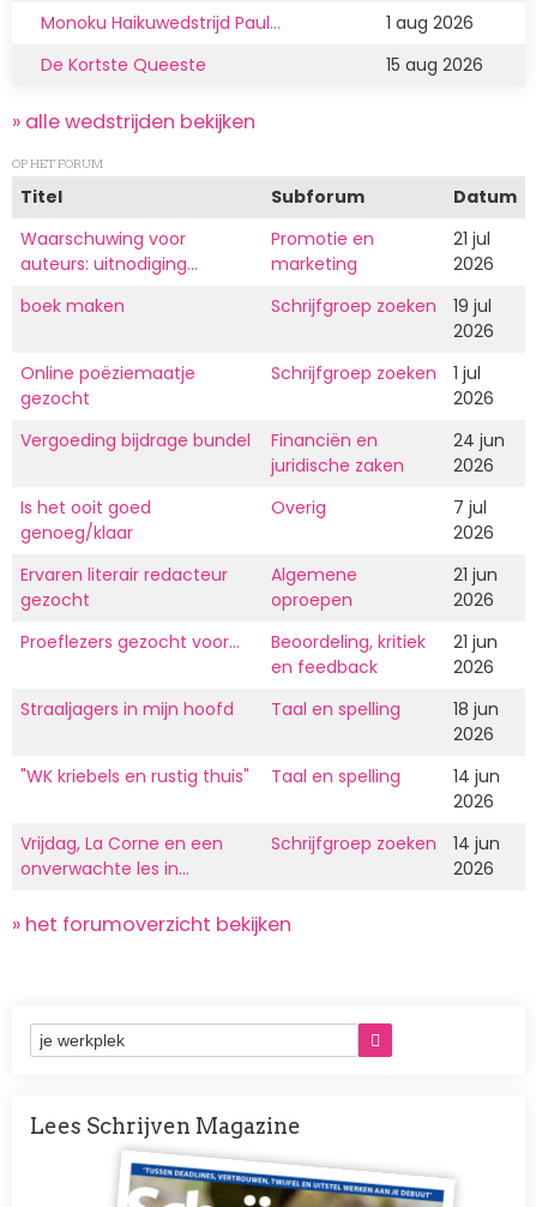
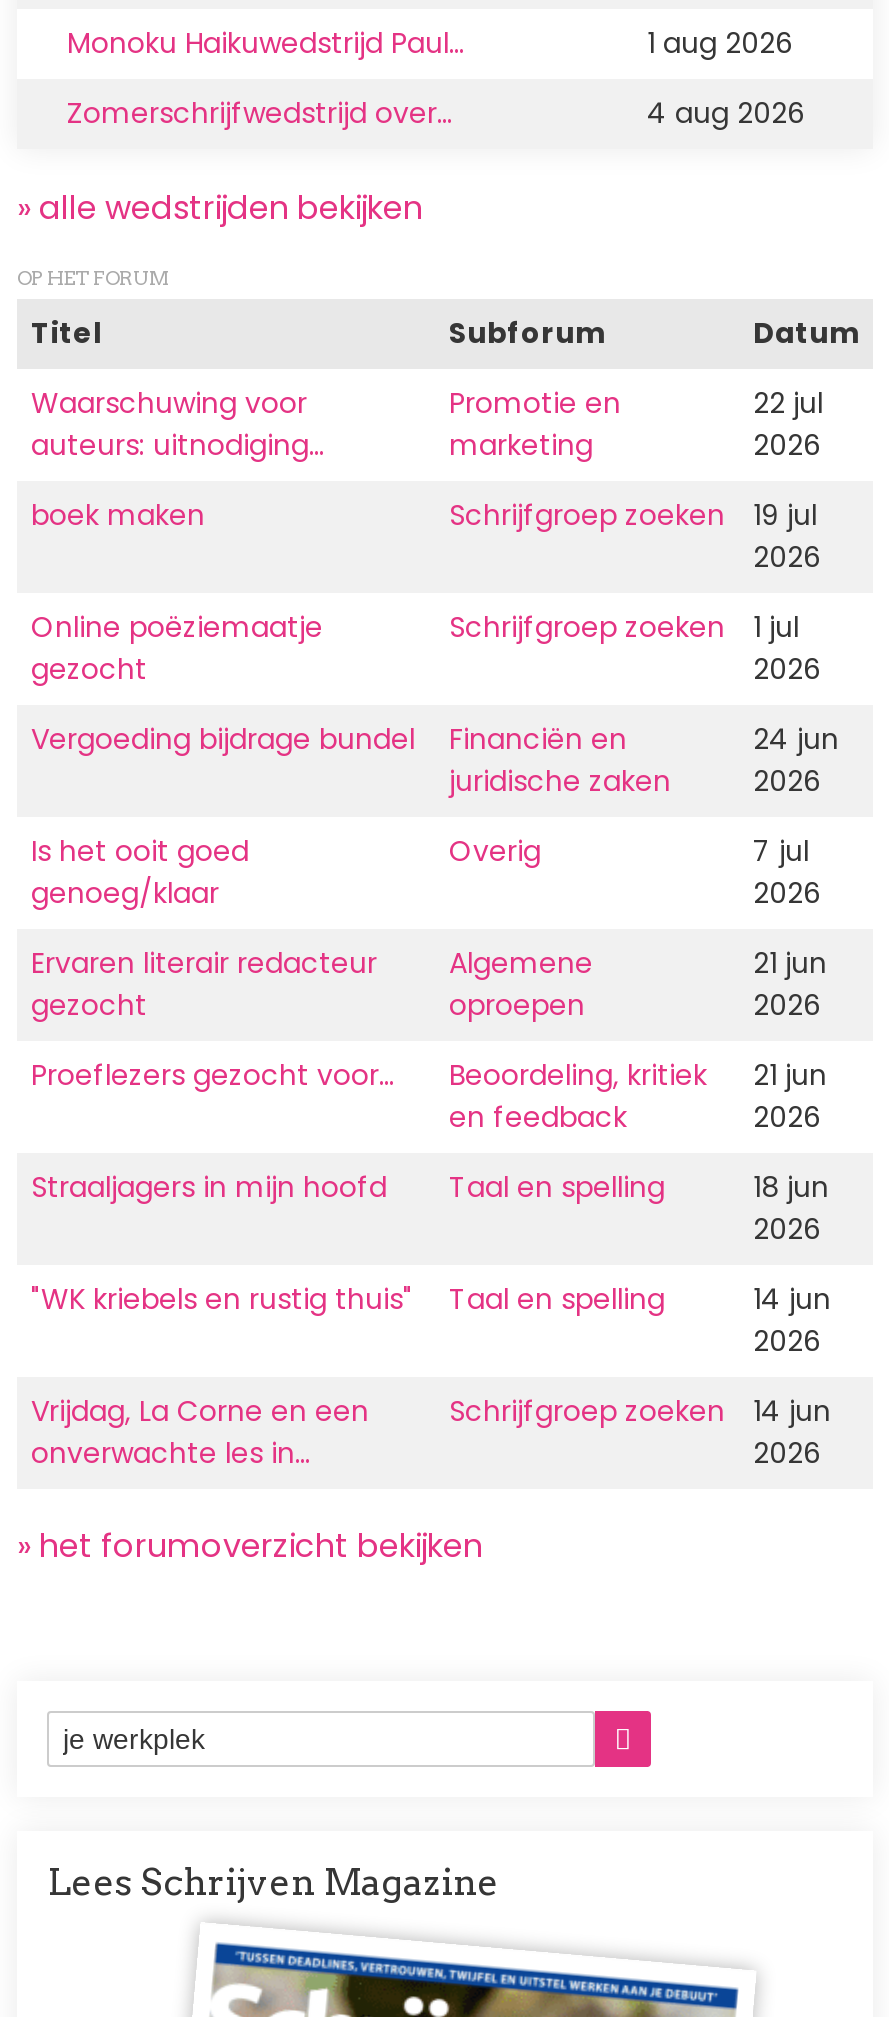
[41,53,483,77] De Kortste Queeste | 15 aug 2026 -> [67,94,805,134] Zomerschrijfwedstrijd over… | 4 aug 2026
[453,226,490,250] 21 jul -> [753,382,823,422] 22 jul

